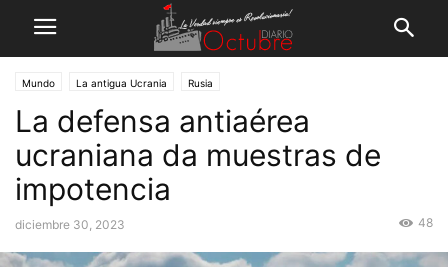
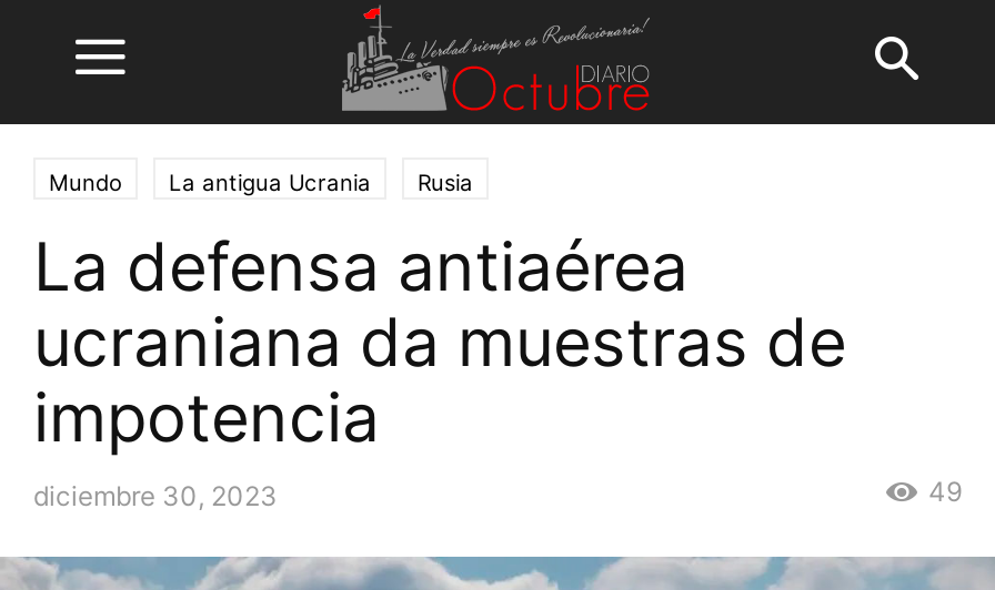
[418,215,433,230] 48 -> [928,475,962,508] 49

